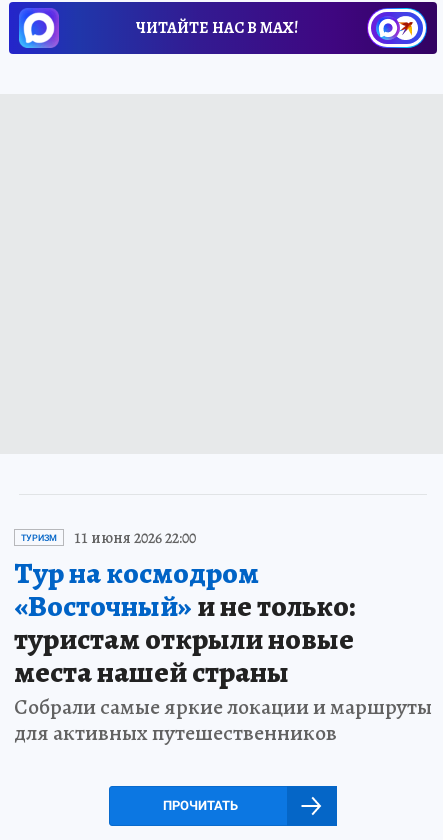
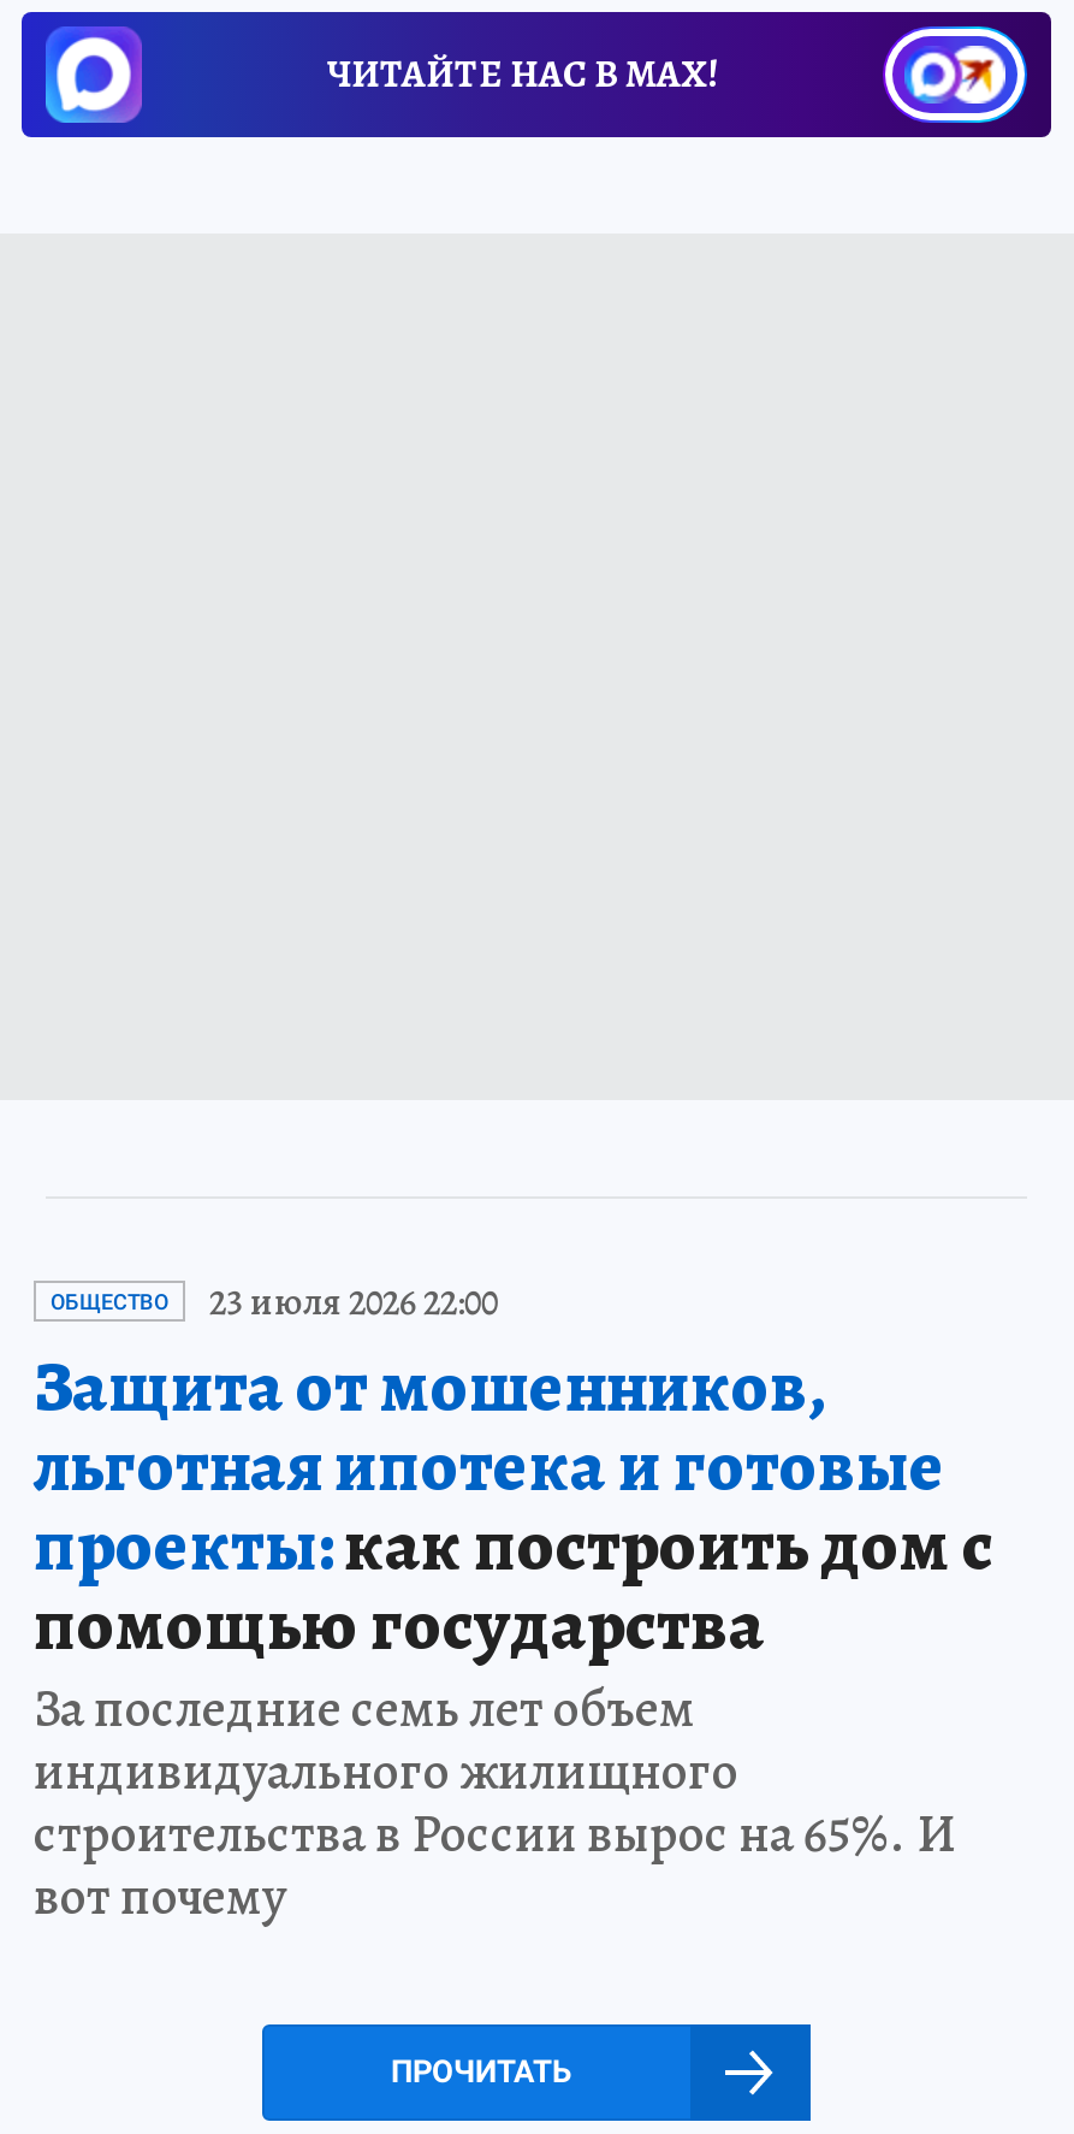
[14,527,432,748] ТУРИЗМ | 11 июня 2026 22:00 | Тур на космодром | «Восточный»и не только: | туристам открыли новые | места нашей страны | Собрали самые яркие локации и маршруты | для активных путешественников -> [34,1276,993,1933] ОБЩЕСТВО | 23 июля 2026 22:00 | Защита от мошенников, | льготная ипотека и готовые | проекты:как построить дом с | помощью государства | За последние семь лет объем | индивидуального жилищного | строительства в России вырос на 65%. И | вот почему

